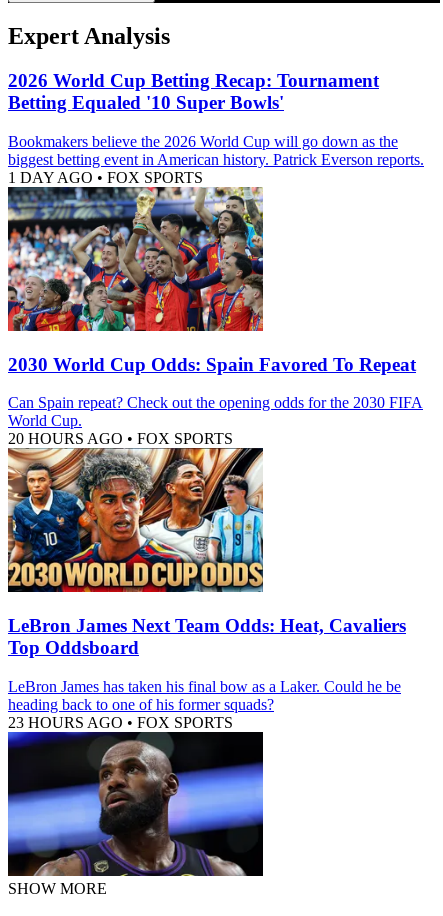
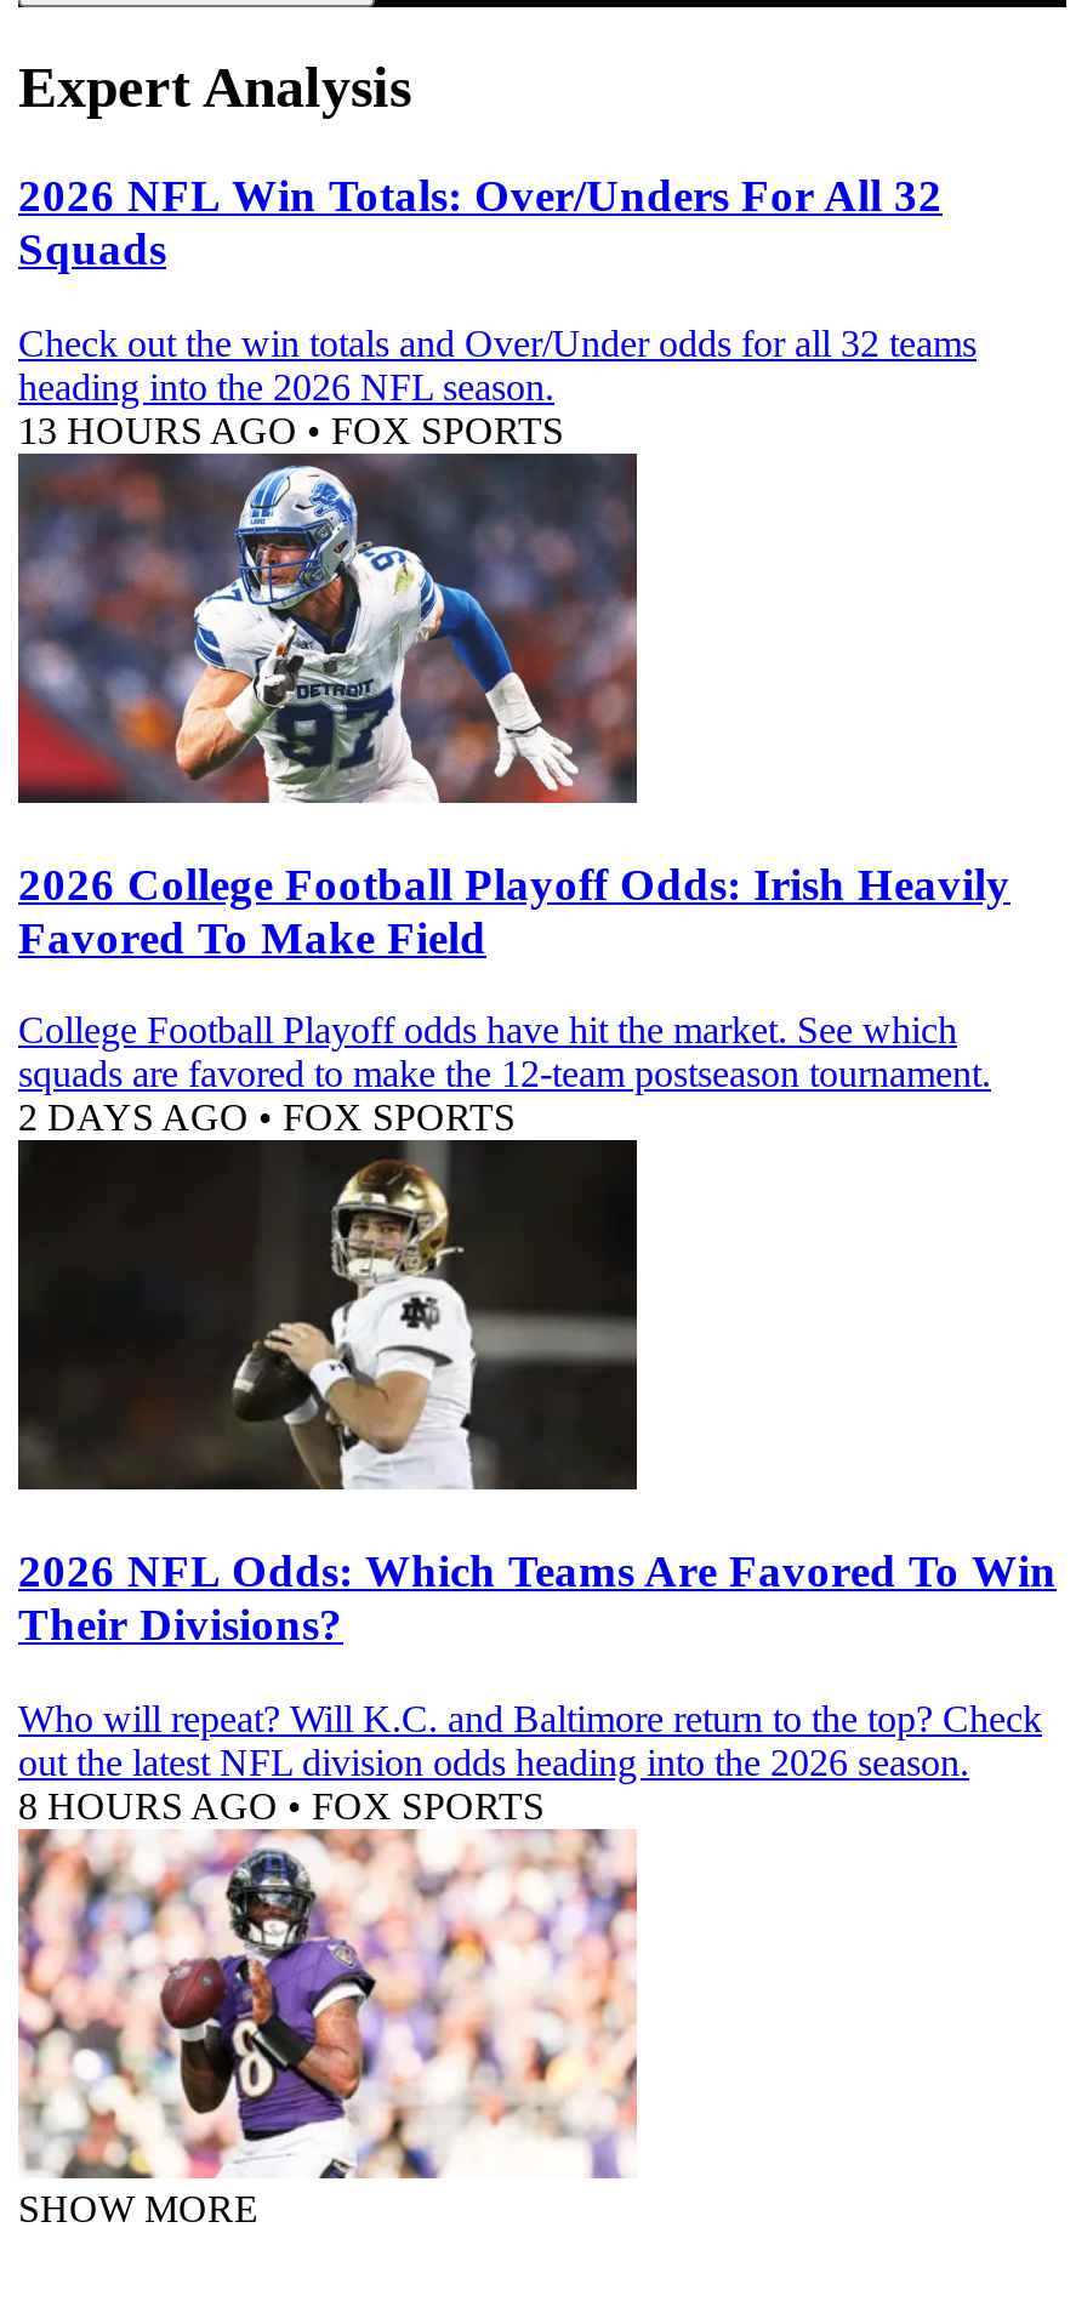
[8,70,379,113] 2026 World Cup Betting Recap: Tournament | Betting Equaled '10 Super Bowls' -> [18,170,943,275] 2026 NFL Win Totals: Over/Unders For All 32 | Squads
[8,133,424,186] Bookmakers believe the 2026 World Cup will go down as the | biggest betting event in American history. Patrick Everson reports. | 1 DAY AGO • FOX SPORTS -> [18,322,977,451] Check out the win totals and Over/Under odds for all 32 teams | heading into the 2026 NFL season. | 13 HOURS AGO • FOX SPORTS
[7,187,416,375] [image] | 2030 World Cup Odds: Spain Favored To Repeat -> [16,478,1010,962] [image] | 2026 College Football Playoff Odds: Irish Heavily | Favored To Make Field
[8,394,423,447] Can Spain repeat? Check out the opening odds for the 2030 FIFA | World Cup. | 20 HOURS AGO • FOX SPORTS -> [18,1010,991,1138] College Football Playoff odds have hit the market. See which | squads are favored to make the 12-team postseason tournament. | 2 DAYS AGO • FOX SPORTS
[7,459,406,658] [image] | LeBron James Next Team Odds: Heat, Cavaliers | Top Oddsboard -> [16,1143,1057,1650] [image] | 2026 NFL Odds: Which Teams Are Favored To Win | Their Divisions?
[8,678,401,731] LeBron James has taken his final bow as a Laker. Could he be | heading back to one of his former squads? | 23 HOURS AGO • FOX SPORTS -> [18,1698,1042,1826] Who will repeat? Will K.C. and Baltimore return to the top? Check | out the latest NFL division odds heading into the 2026 season. | 8 HOURS AGO • FOX SPORTS
[7,742,264,877] [image] -> [16,1829,639,2181] [image]

